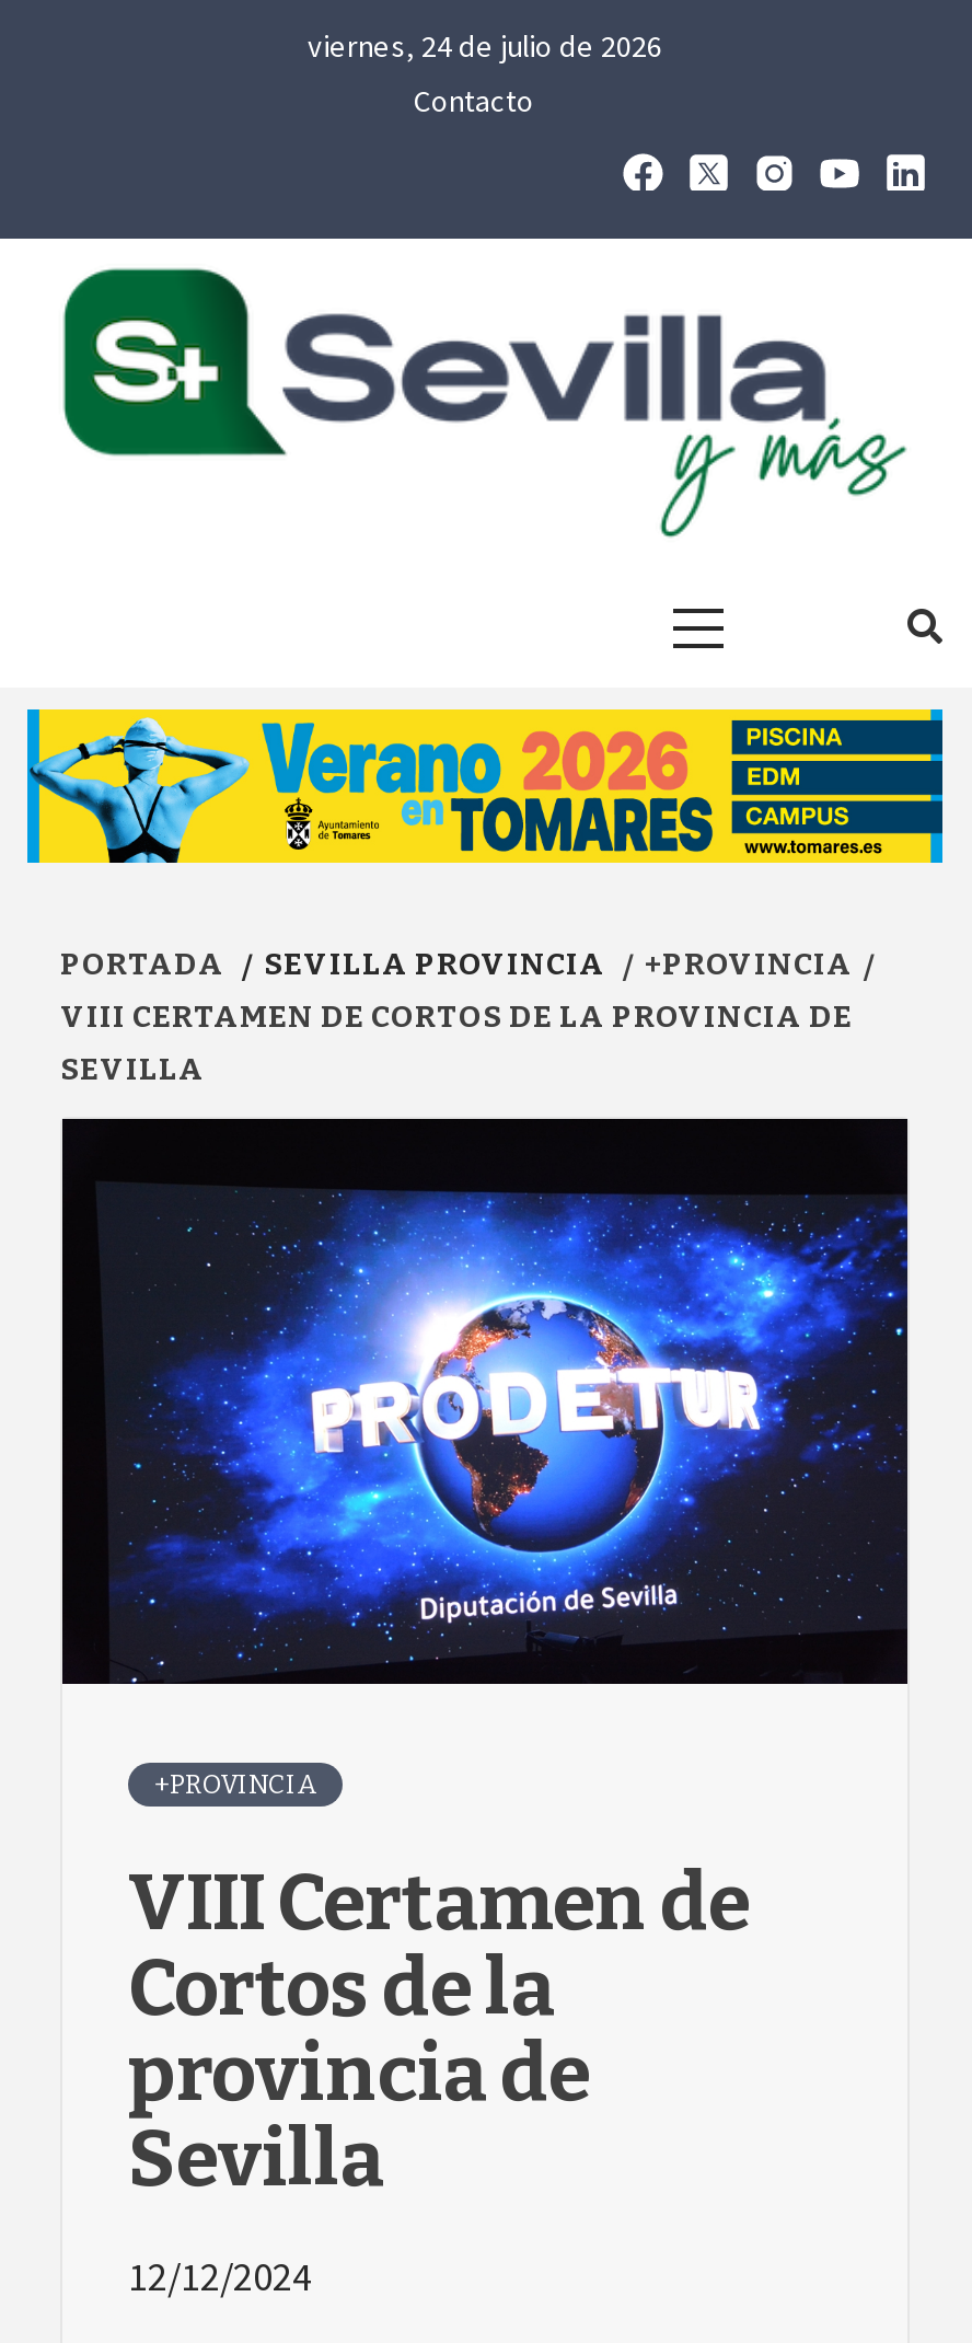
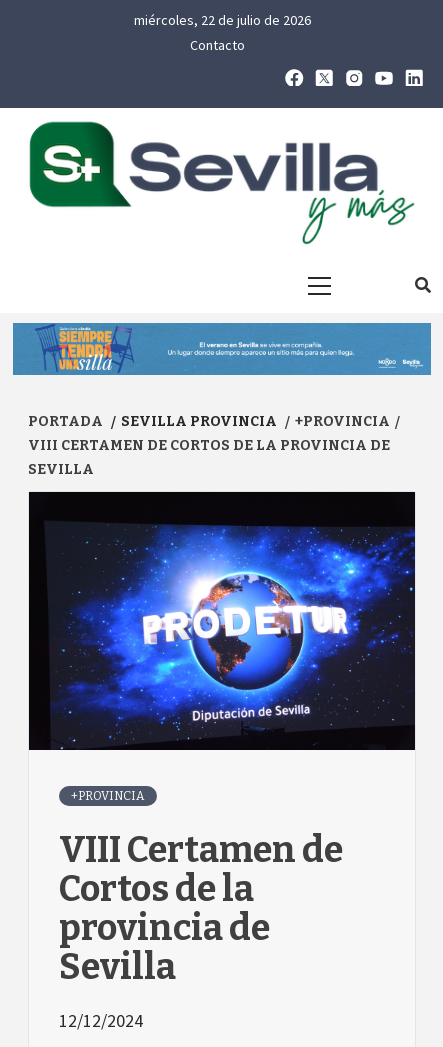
[308,26,662,66] viernes, 24 de julio de 2026 -> [133,11,310,29] miércoles, 22 de julio de 2026
[27,707,942,865] [image] -> [13,322,431,376] [image]

